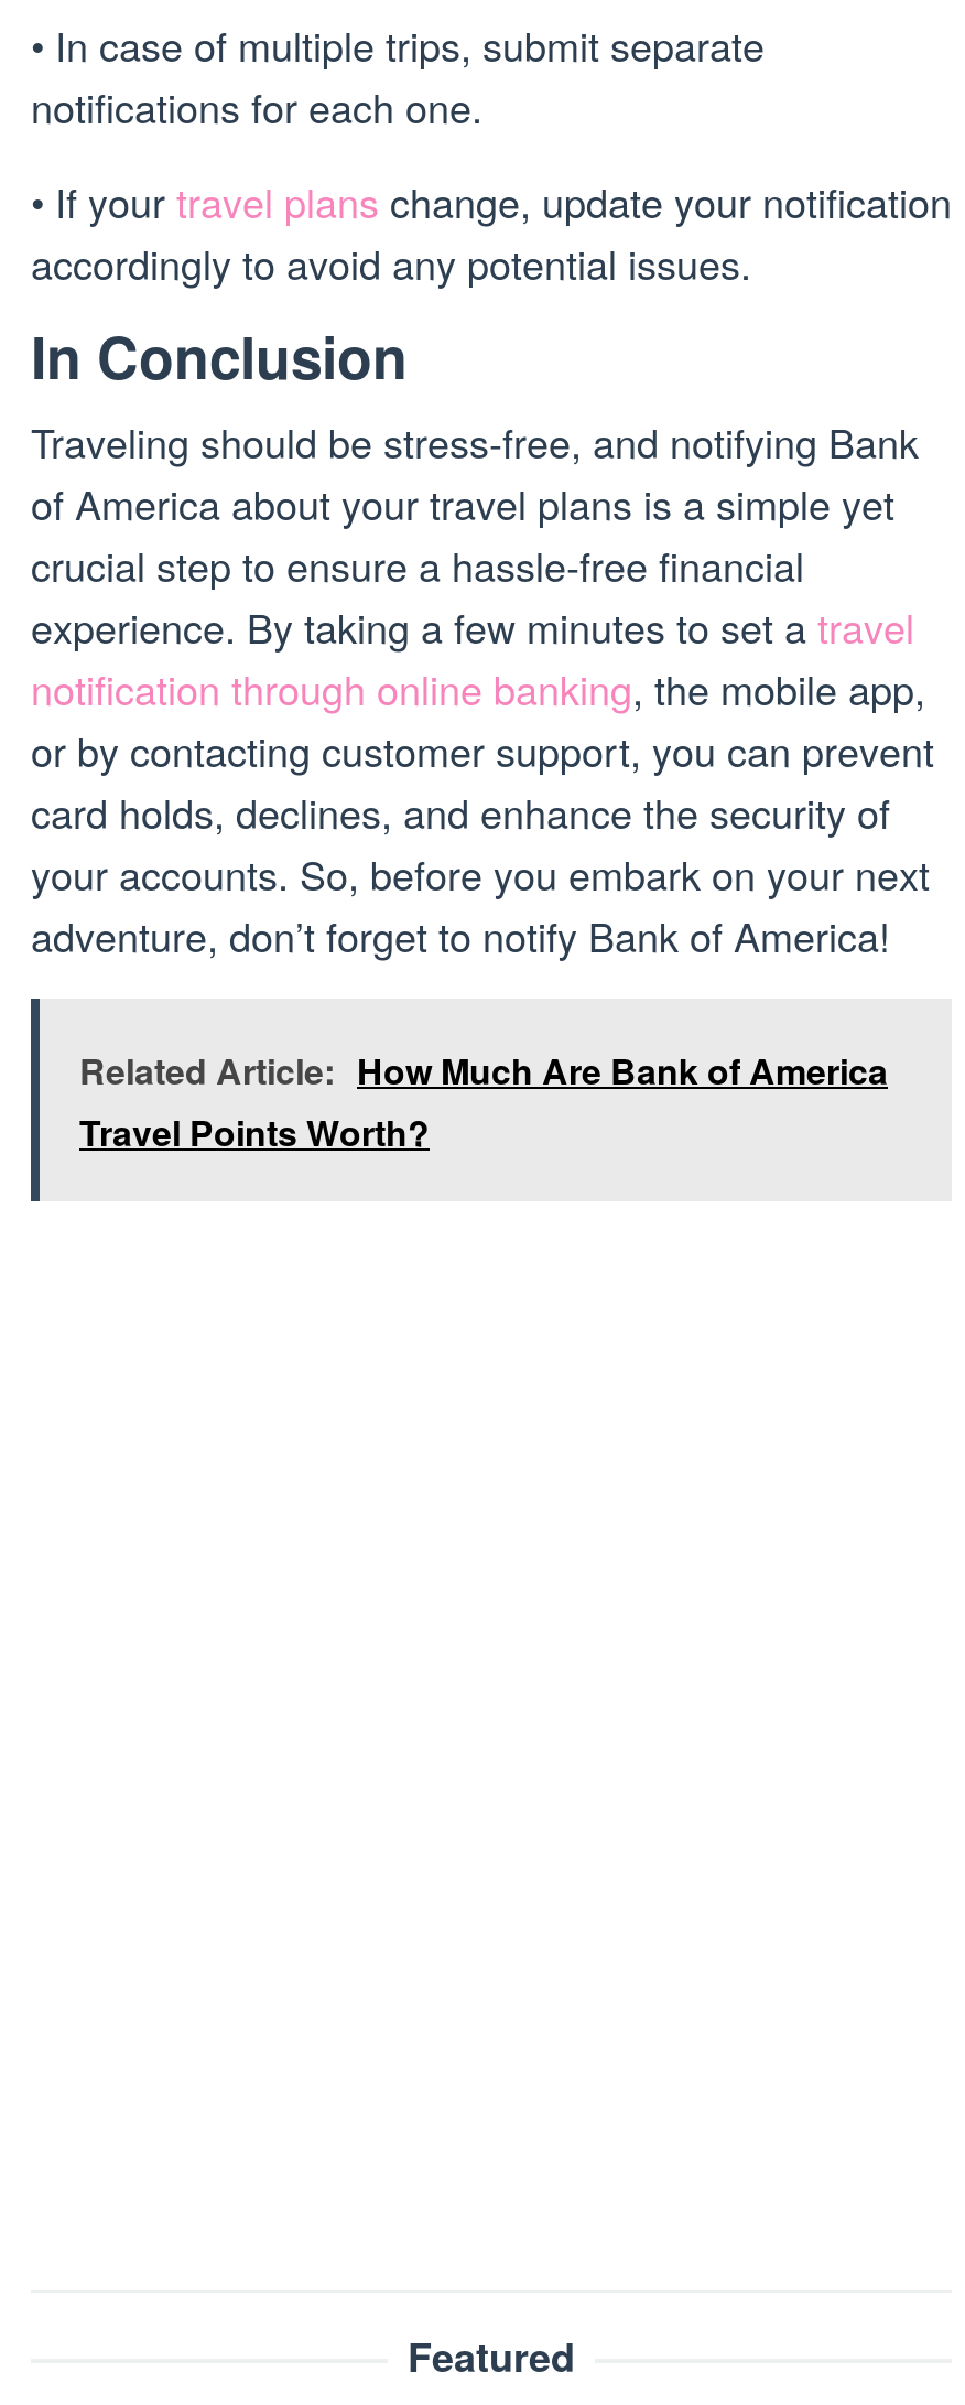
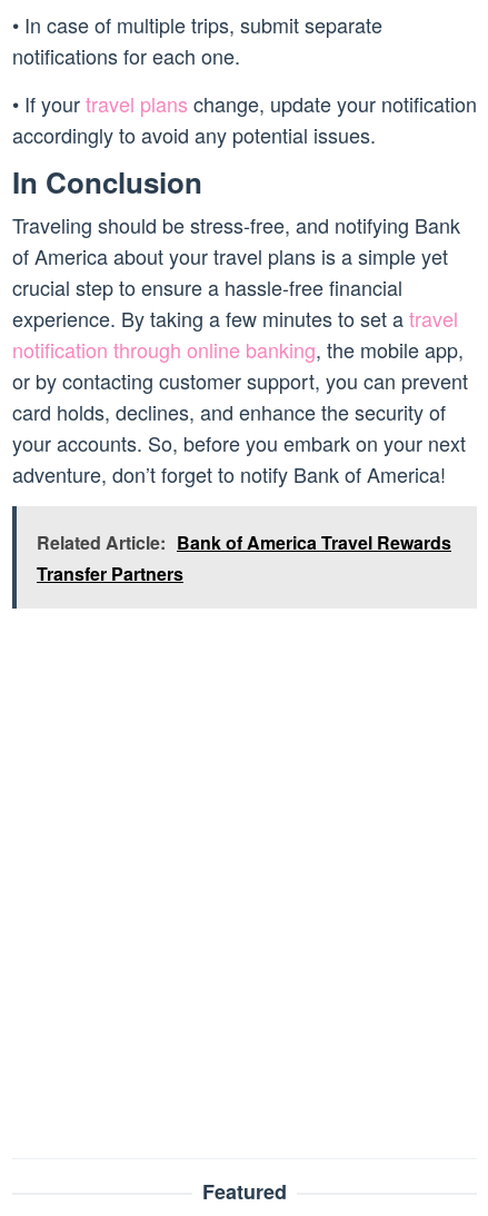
[79,1045,888,1158] Related Article: How Much Are Bank of America | Travel Points Worth? -> [37,530,451,586] Related Article: Bank of America Travel Rewards | Transfer Partners

